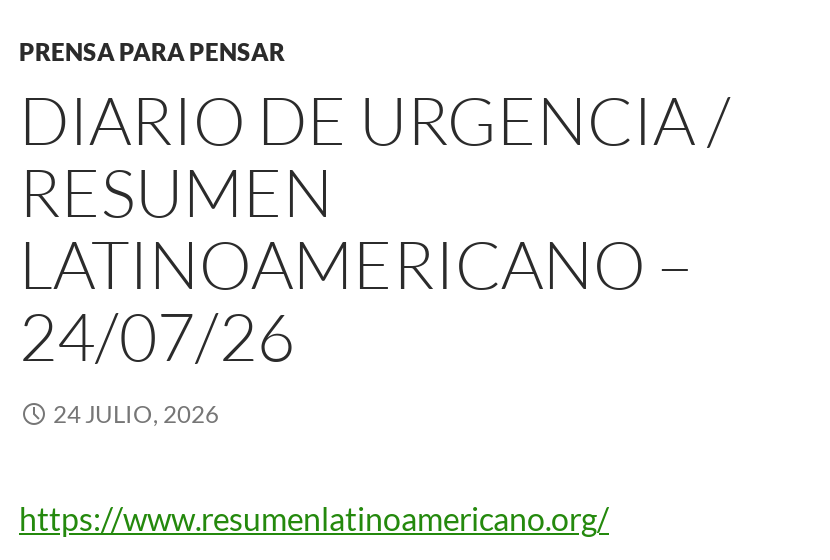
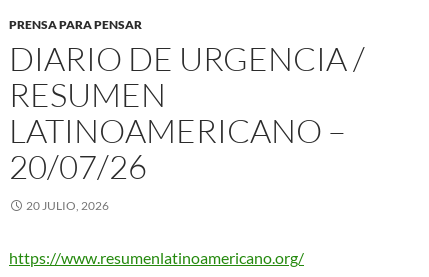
[19,294,295,376] 24/07/26 -> [9,146,147,187] 20/07/26
[53,398,219,428] 24 JULIO, 2026 -> [26,198,109,213] 20 JULIO, 2026

